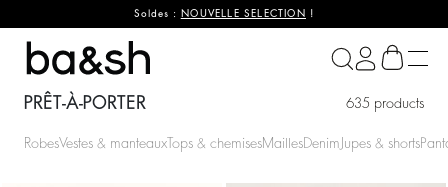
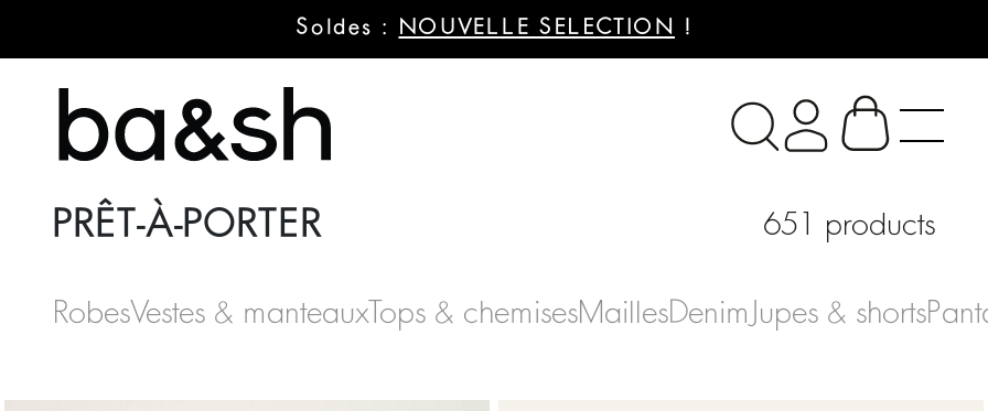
[346,95,424,109] 635 products -> [763,207,935,238] 651 products

